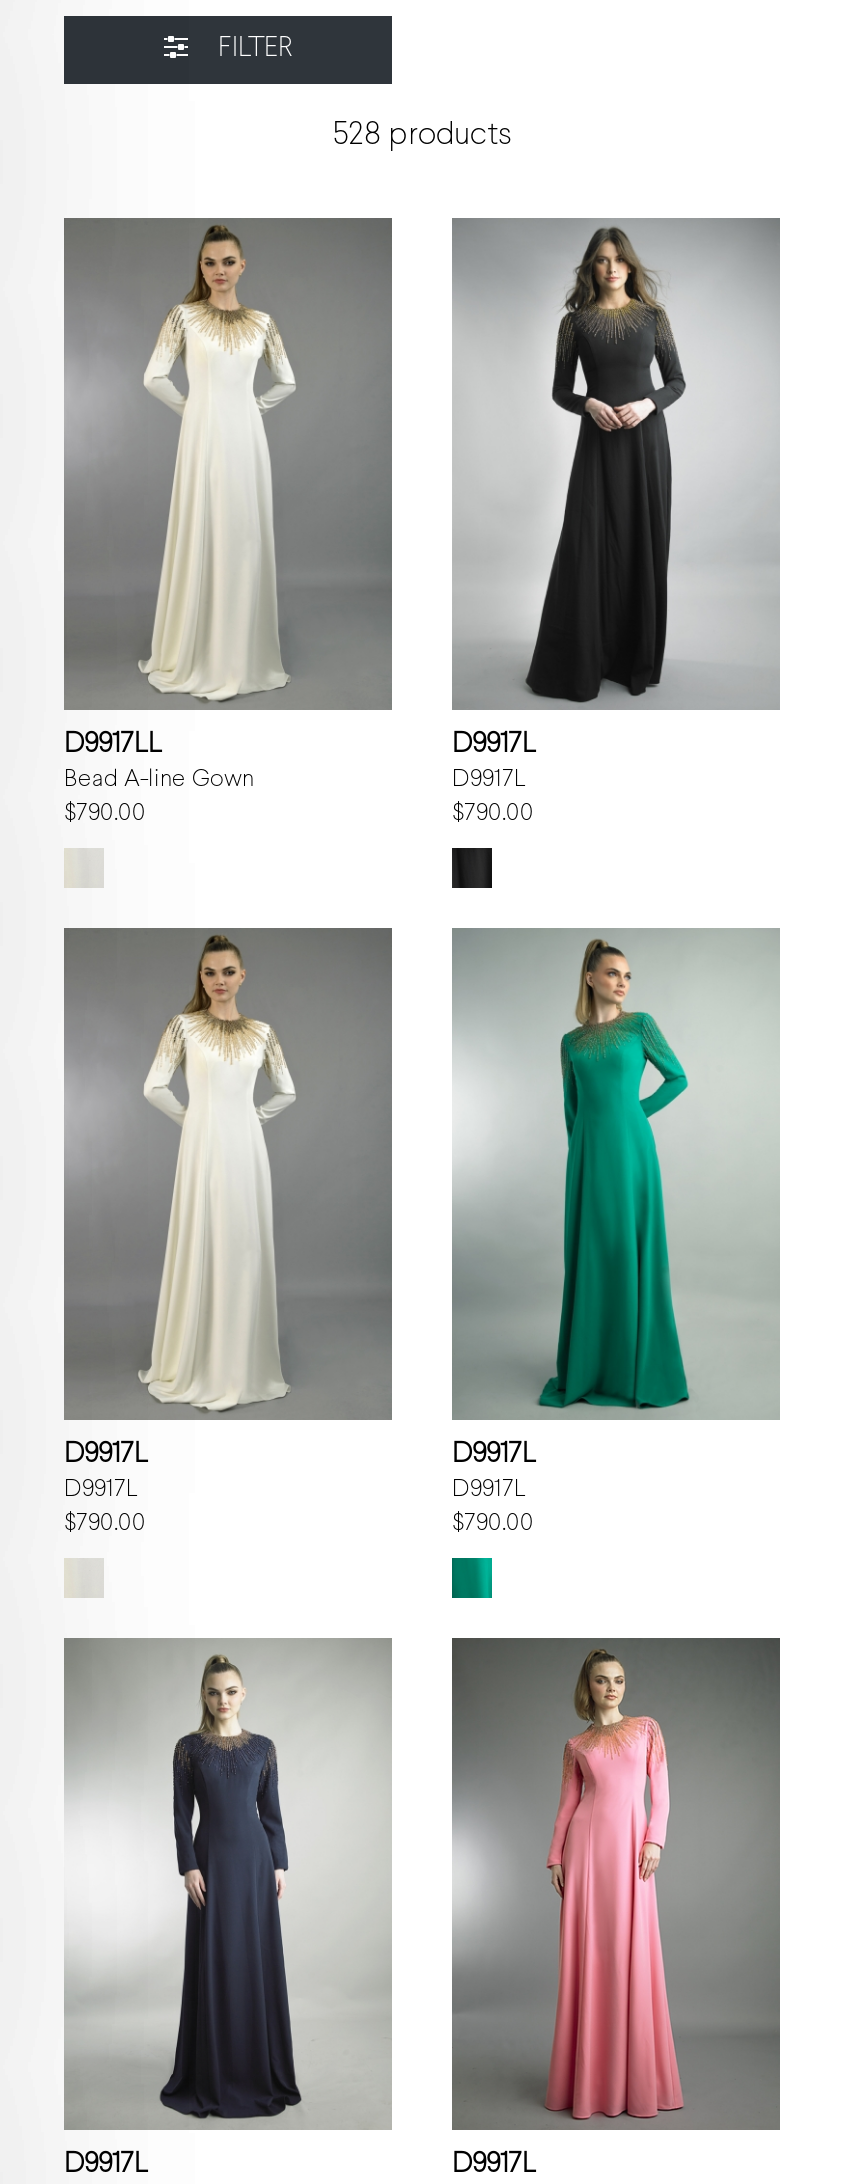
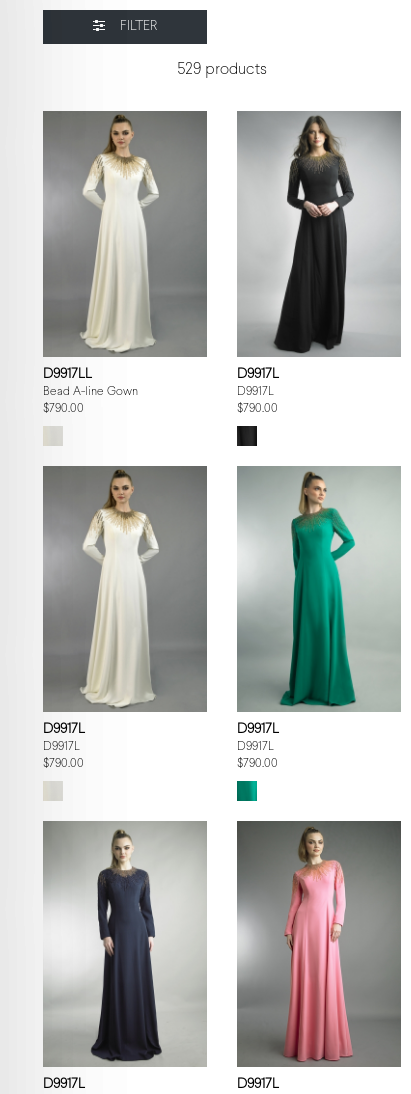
[332,120,512,150] 528 products -> [177,62,267,77] 529 products

